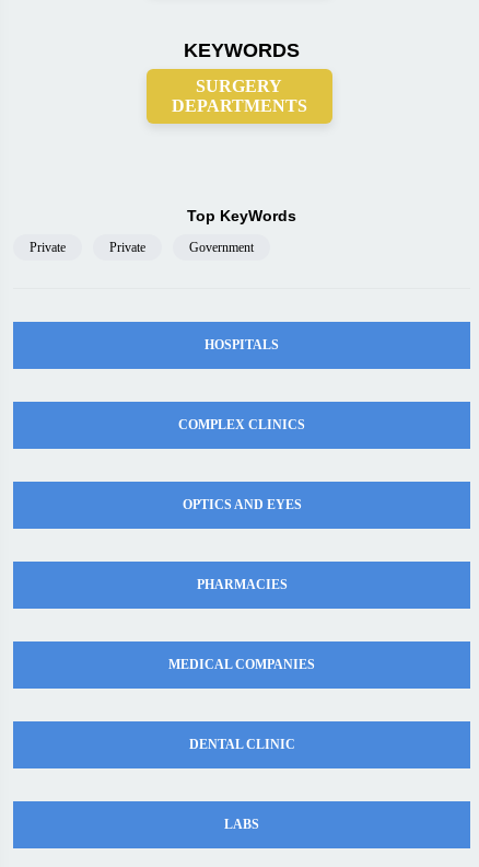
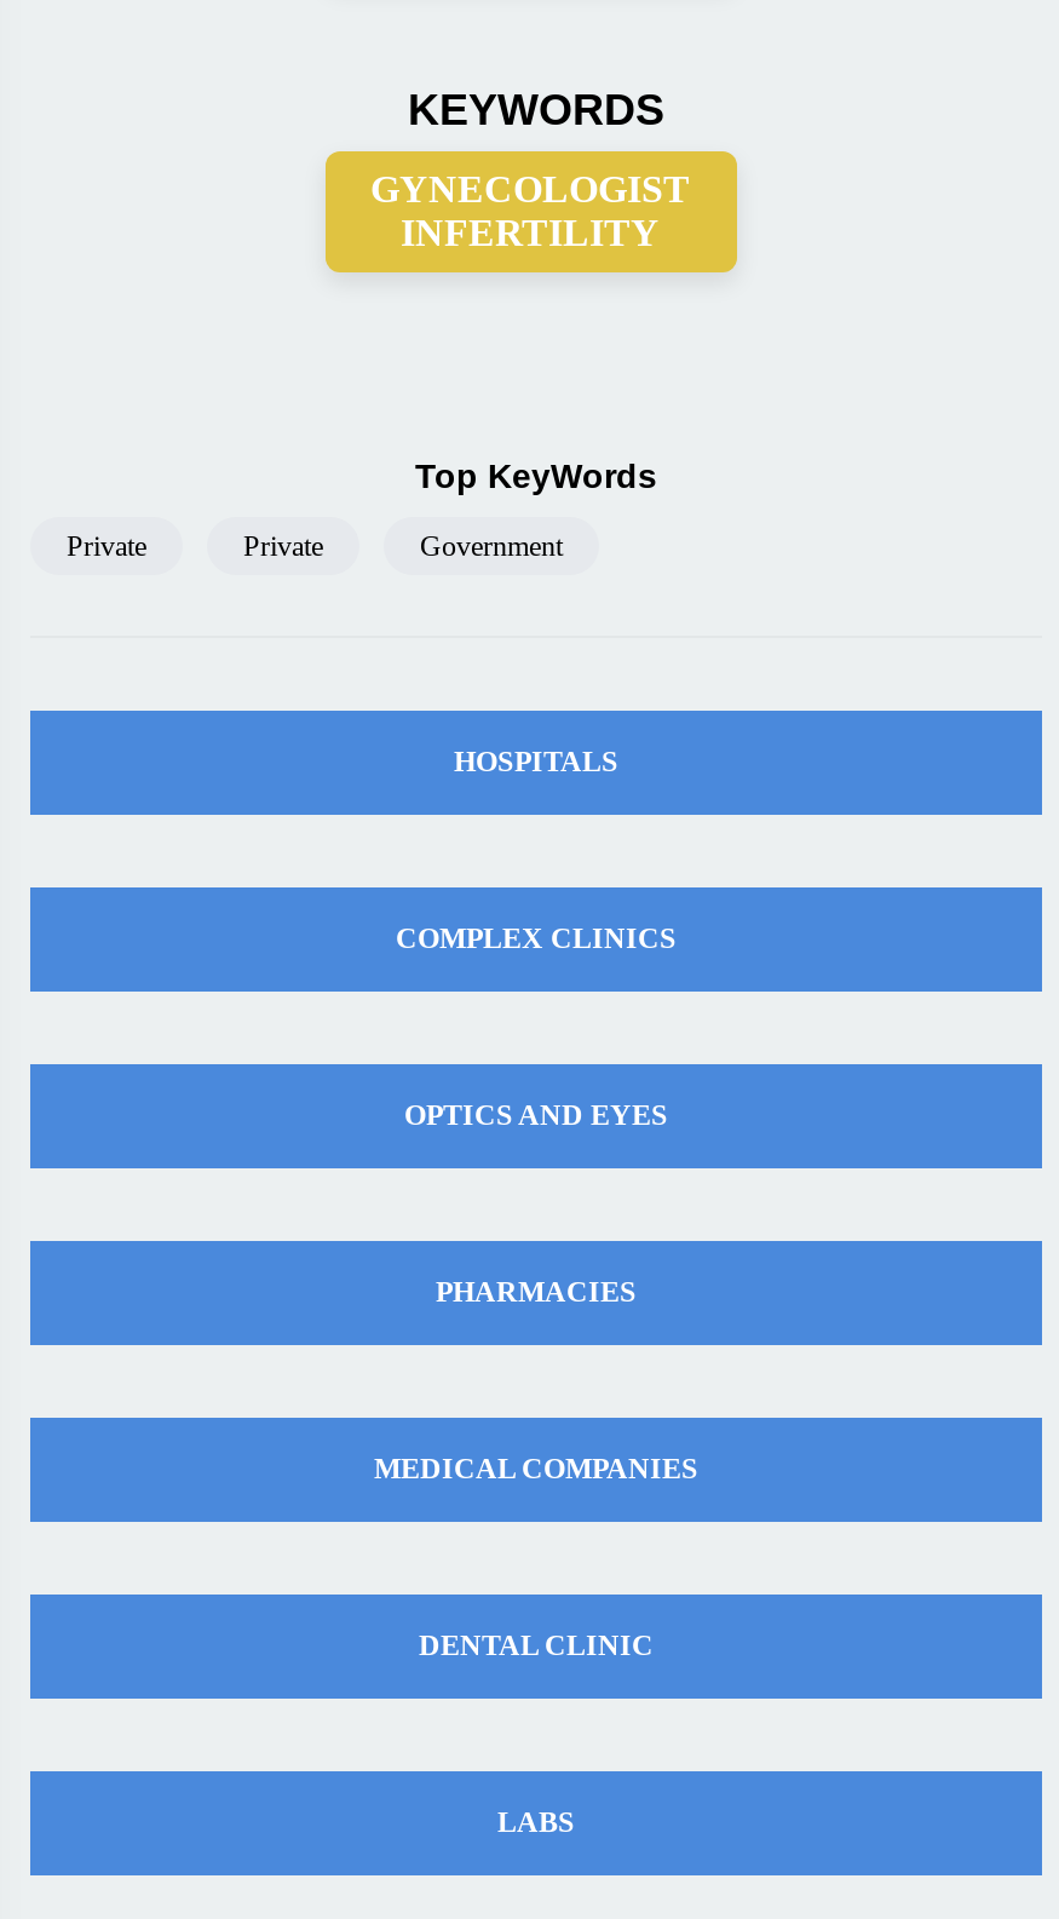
[171,77,307,115] SURGERY | DEPARTMENTS -> [370,168,690,253] GYNECOLOGIST | INFERTILITY

